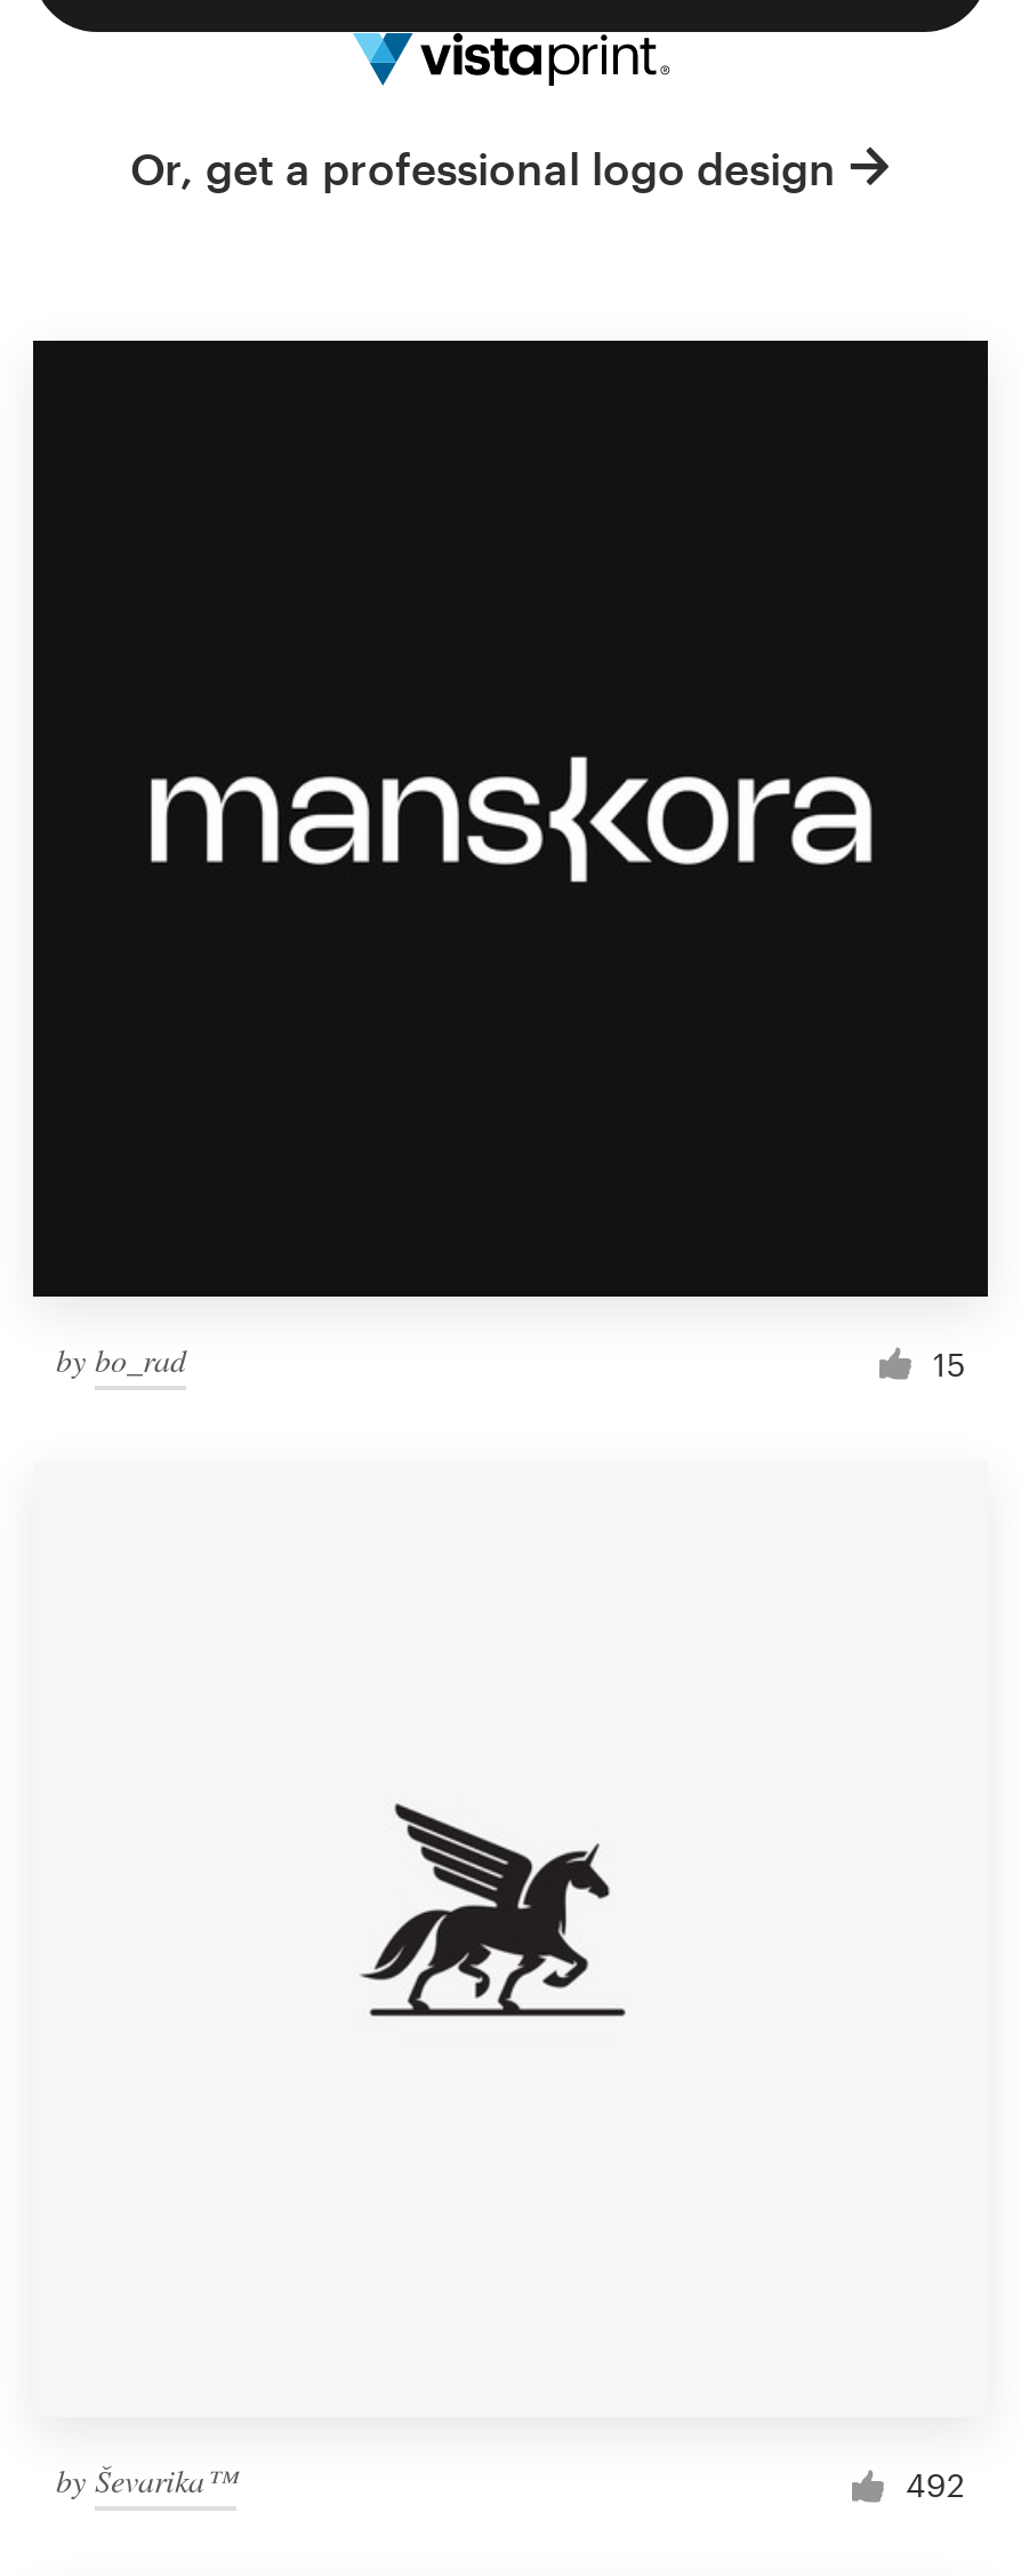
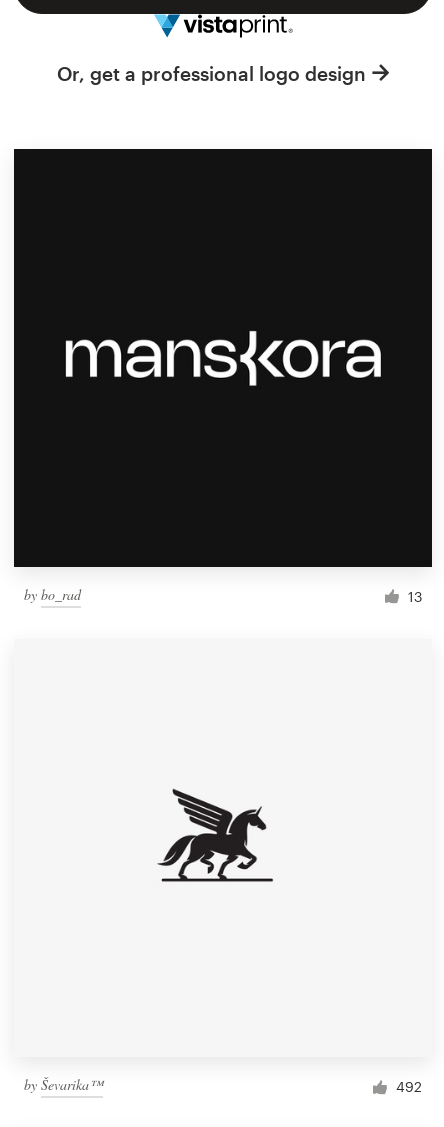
[933,1344,965,1383] 15 -> [408,588,422,605] 13

